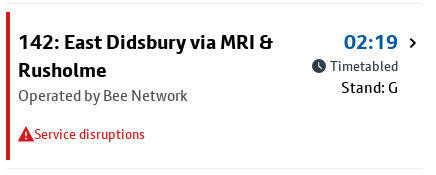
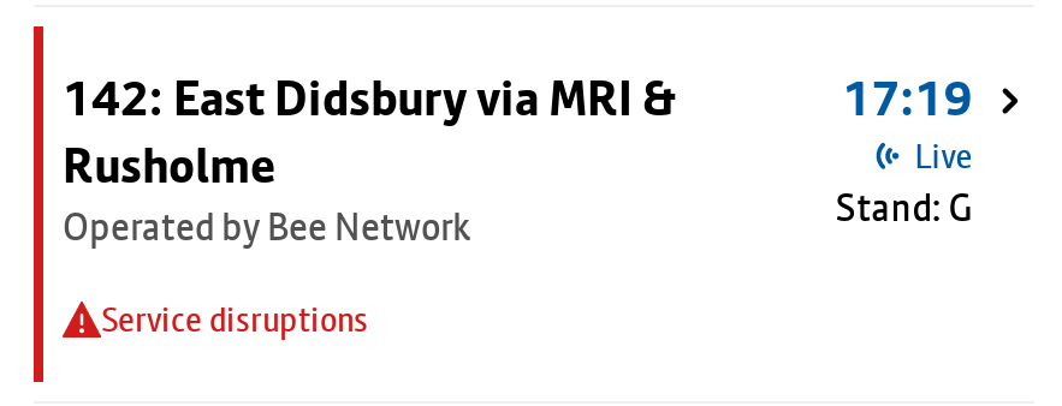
[330,30,398,74] 02:19 | Timetabled -> [843,70,973,175] 17:19 | Live

